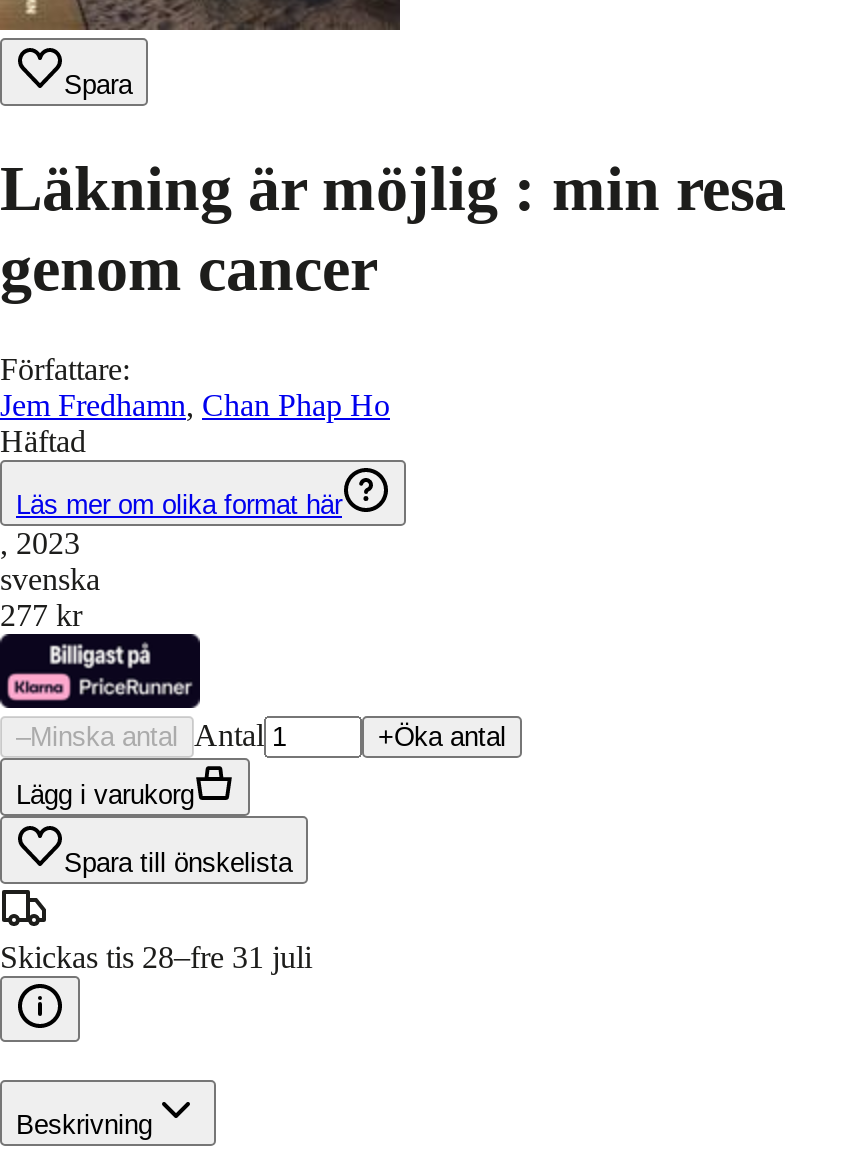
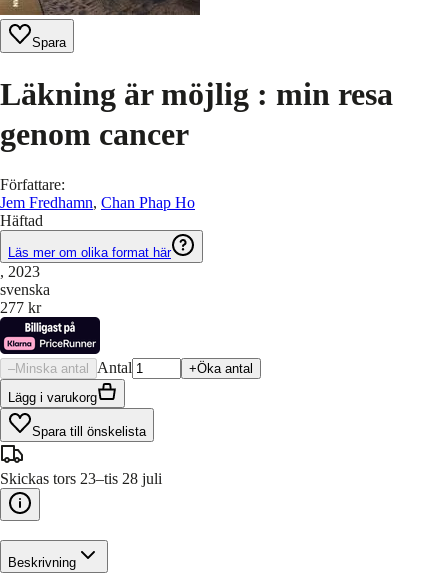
[0,940,312,974] Skickas tis 28–fre 31 juli -> [0,470,162,487] Skickas tors 23–tis 28 juli

